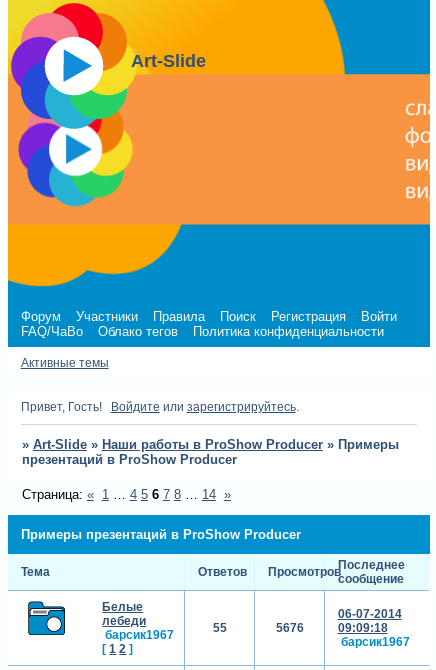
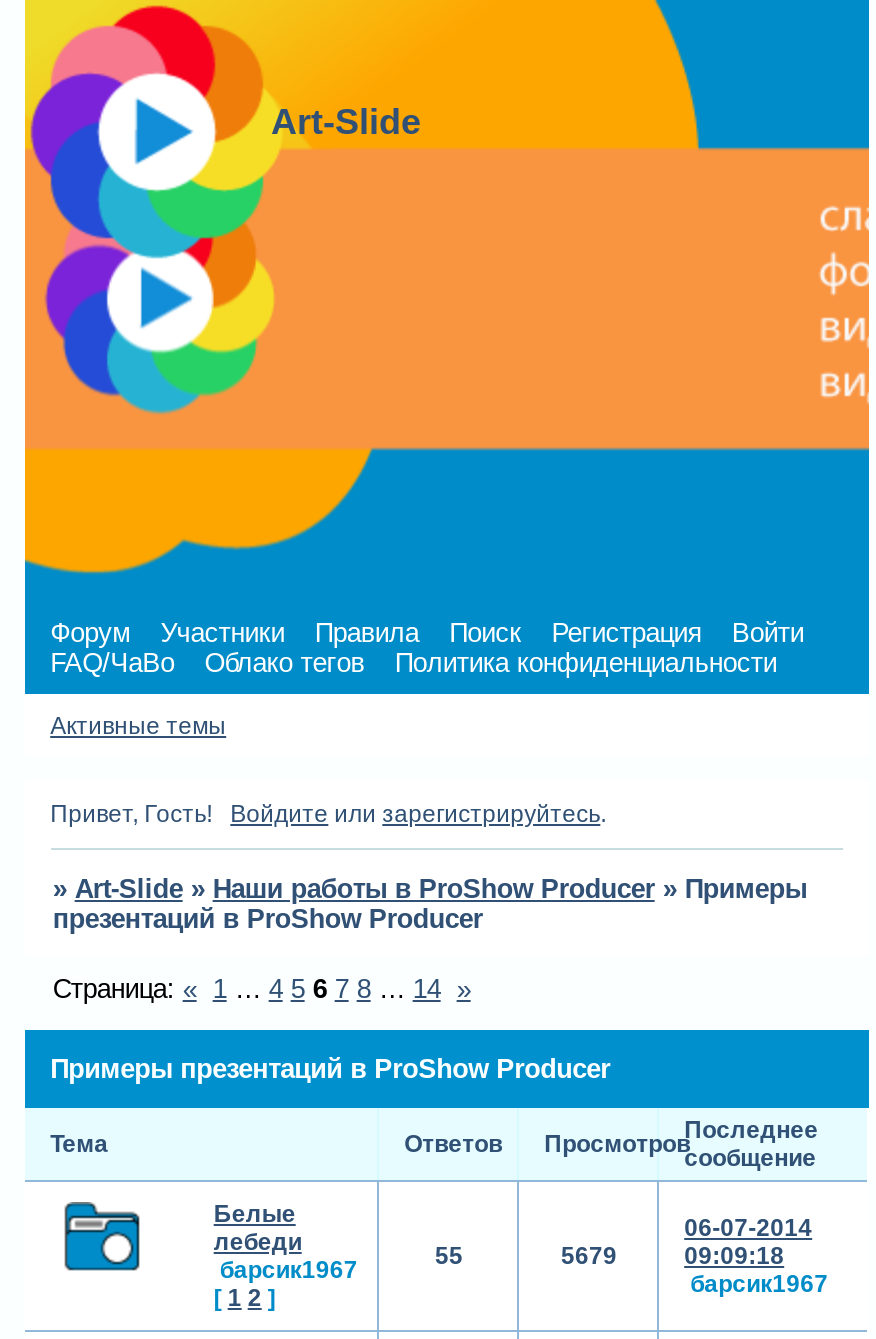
[276,621,304,635] 5676 -> [561,1242,617,1270] 5679

